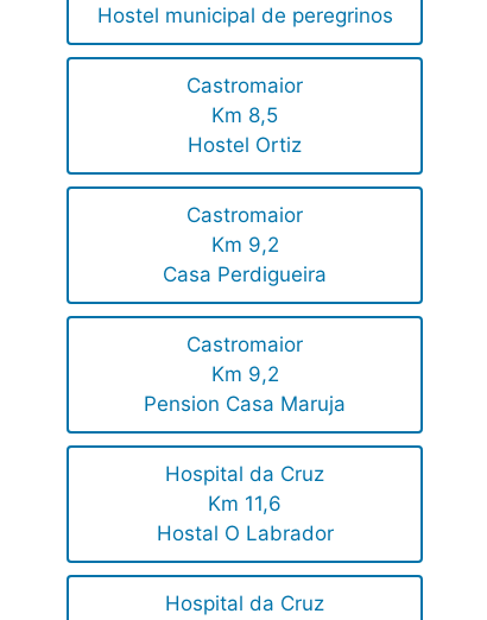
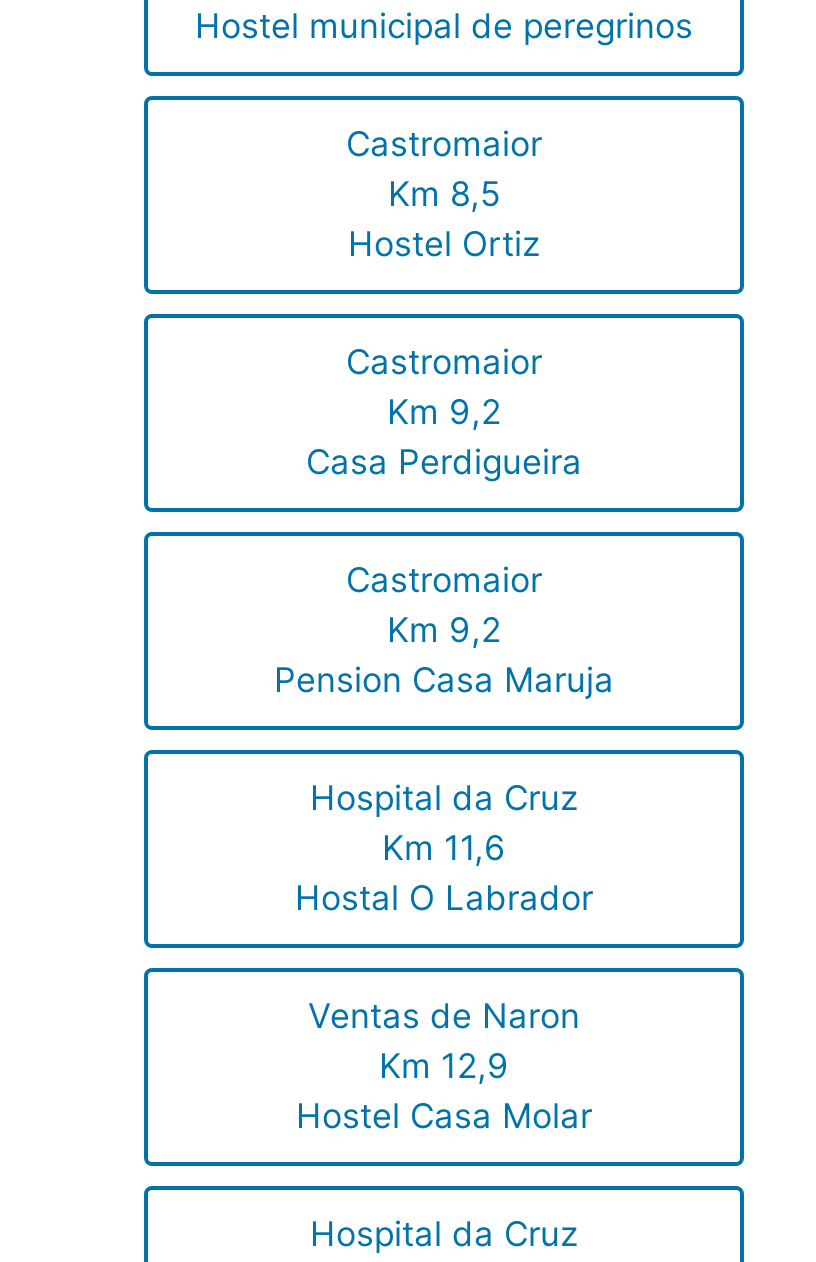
none -> [296,997,592,1137] Ventas de Naron | Km 12,9 | Hostel Casa Molar

